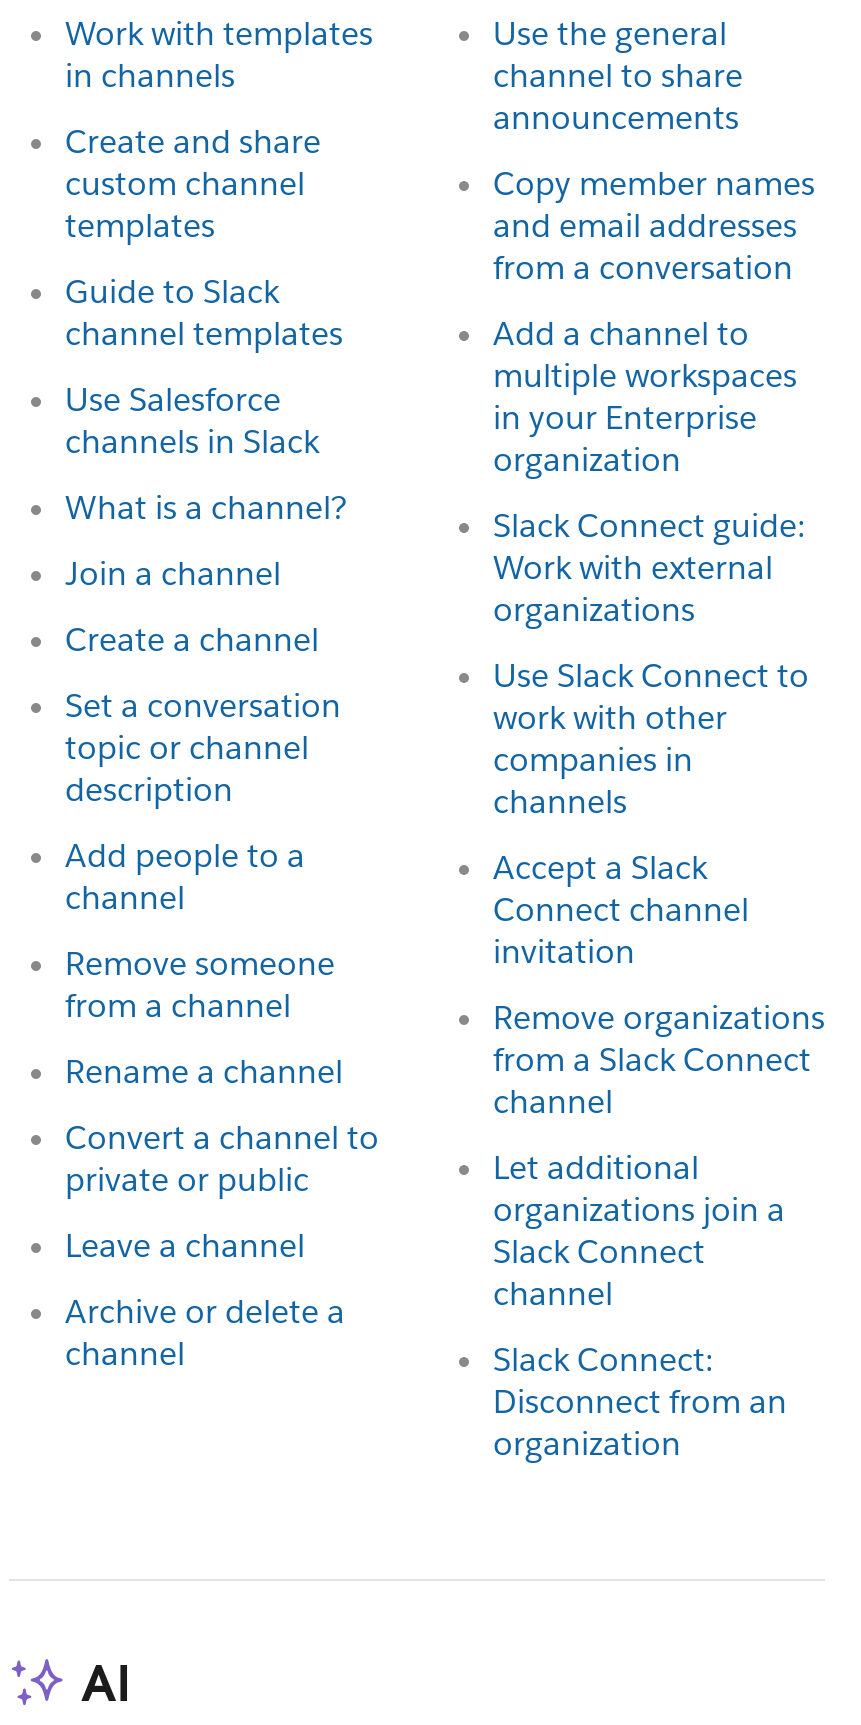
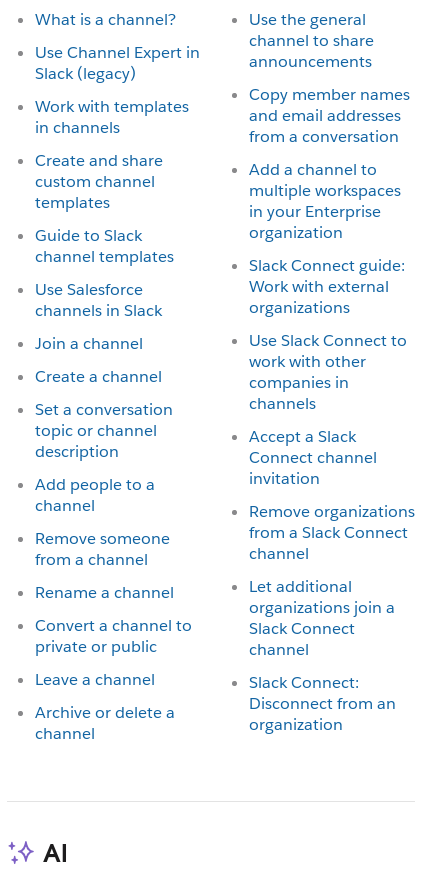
moved [65,13,373,463] -> [35,96,189,321]: Work with templates | in channels | Create and share | ... | Use Salesforce | channels in Slack
none -> [35,42,200,84] Use Channel Expert in | Slack (legacy)
moved [65,487,347,529] -> [35,9,176,30]: What is a channel?
moved [65,553,379,1375] -> [35,333,192,744]: Join a channel | Create a channel | Set a conversation | ... | Archive or delete a | channel

